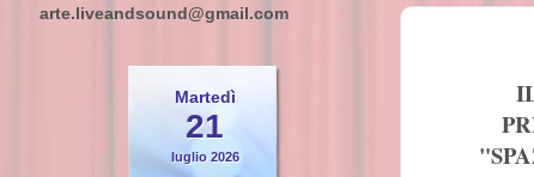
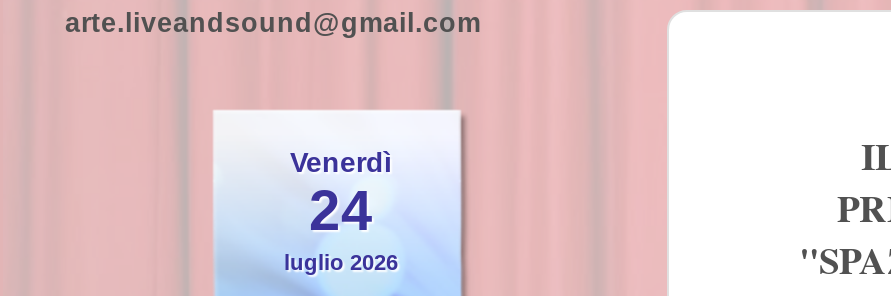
[174,88,235,145] Martedì | 21 -> [290,146,392,242] Venerdì | 24

